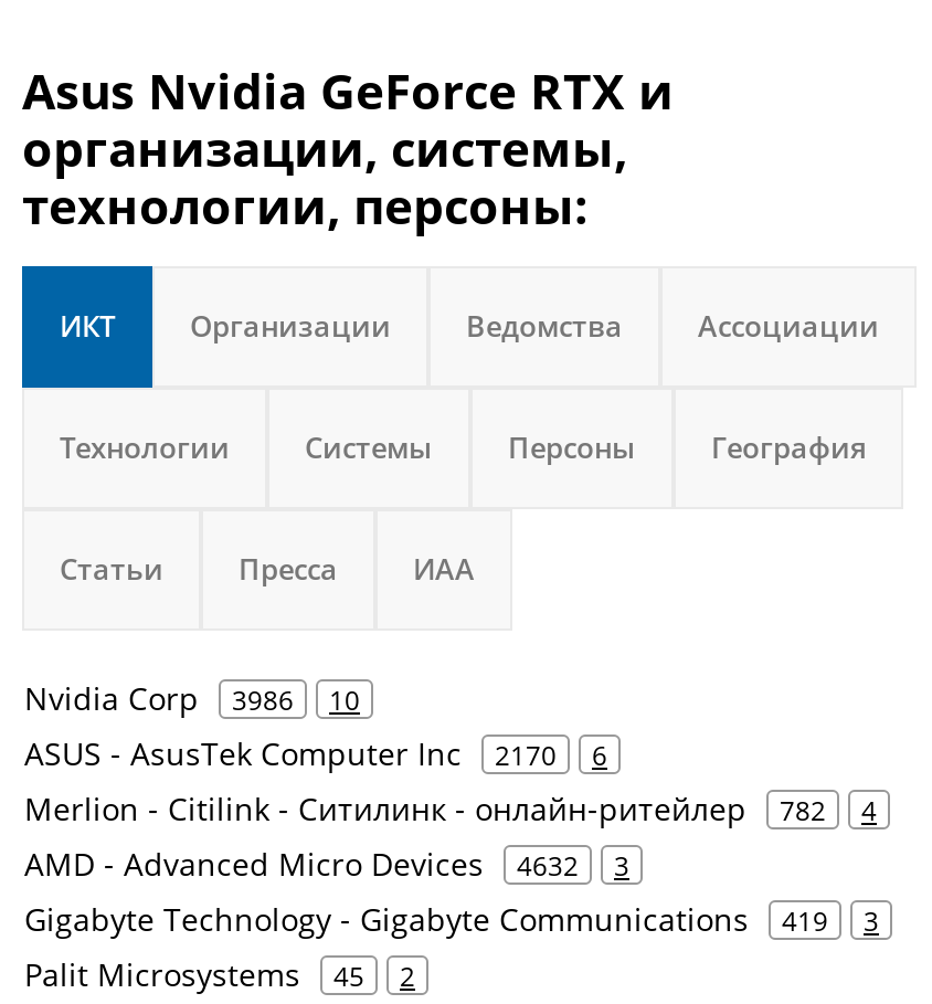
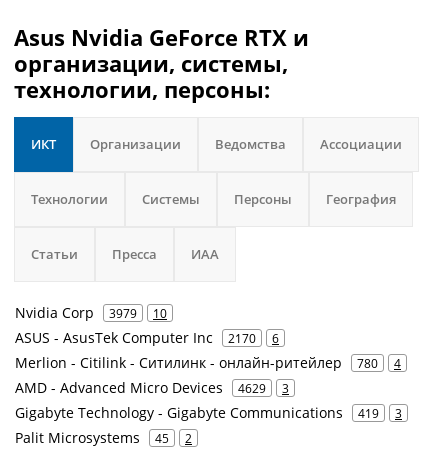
[24,677,360,719] Nvidia Corp 3986 10 -> [15,303,167,322] Nvidia Corp 3979 10
[24,788,877,829] Merlion - Citilink - Ситилинк - онлайн-ритейлер 782 4 -> [15,353,401,372] Merlion - Citilink - Ситилинк - онлайн-ритейлер 780 4
[24,843,629,885] AMD - Advanced Micro Devices 4632 3 -> [15,378,289,397] AMD - Advanced Micro Devices 4629 3

